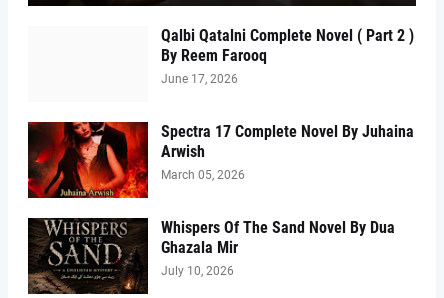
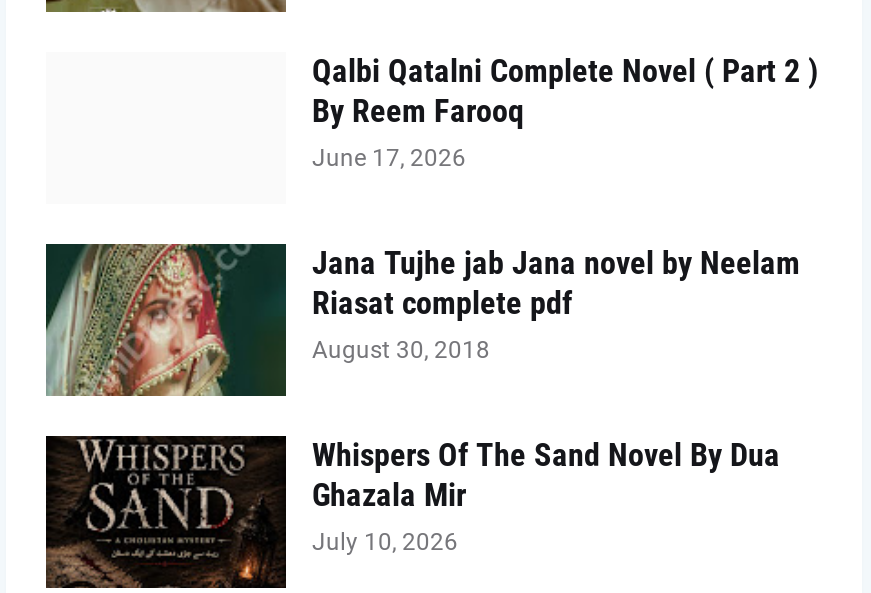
[27,121,414,199] [image] | Spectra 17 Complete Novel By Juhaina | Arwish | March 05, 2026 -> [44,242,800,398] [image] | Jana Tujhe jab Jana novel by Neelam | Riasat complete pdf | August 30, 2018

